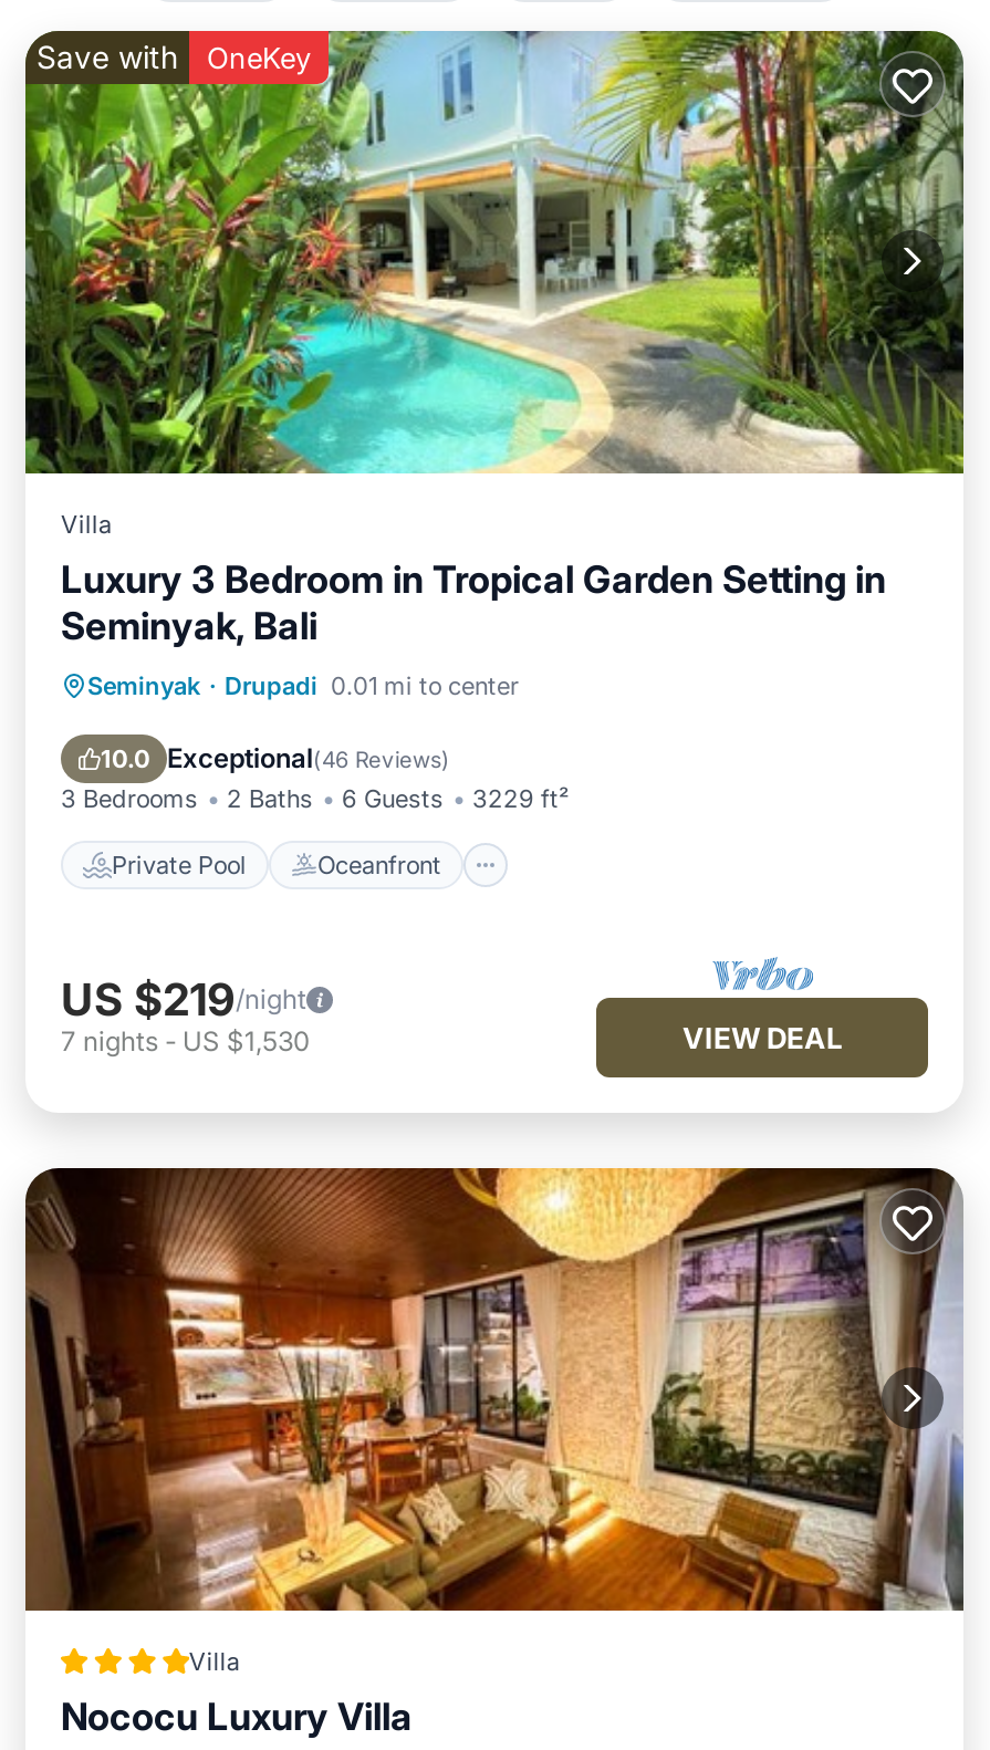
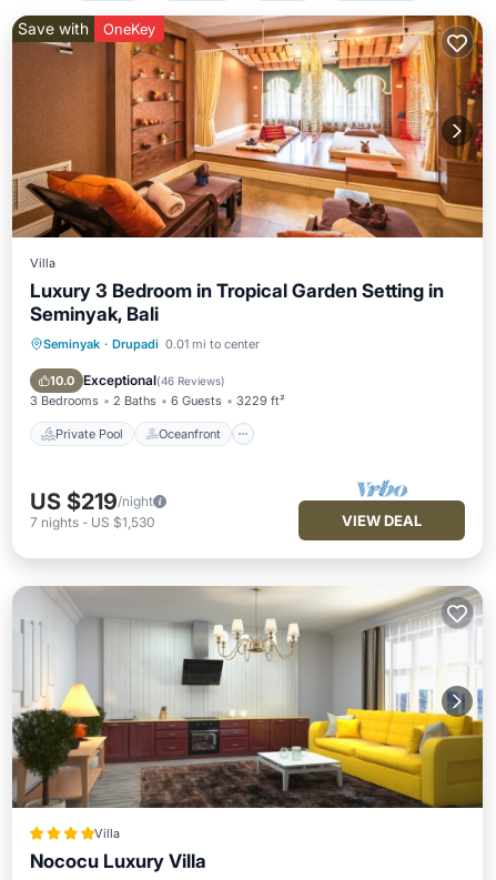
[23,29,966,476] [image] -> [11,14,484,239] [image]
[23,1166,966,1613] [image] -> [12,586,484,809] [image]

